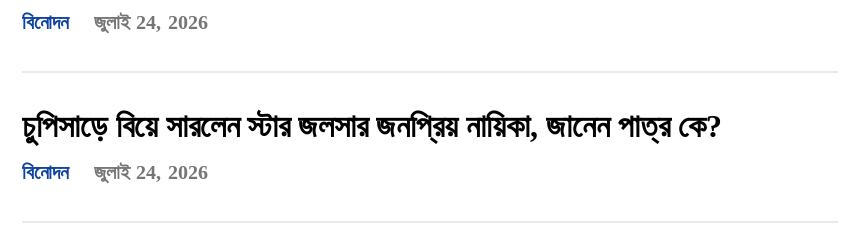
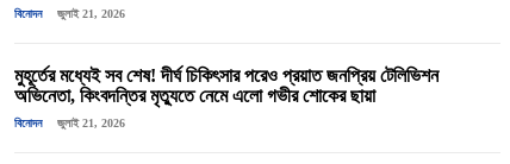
[22,12,208,34] বিনোদন জুলাই 24, 2026 -> [14,8,125,21] বিনোদন জুলাই 21, 2026
[22,110,722,144] চুপিসাড়ে বিয়ে সারলেন স্টার জলসার জনপ্রিয় নায়িকা, জানেন পাত্র কে? -> [14,66,439,106] মুহূর্তের মধ্যেই সব শেষ! দীর্ঘ চিকিৎসার পরেও প্রয়াত জনপ্রিয় টেলিভিশন | অভিনেতা, কিংবদন্তির মৃত্যুতে নেমে এলো গভীর শোকের ছায়া
[22,162,208,184] বিনোদন জুলাই 24, 2026 -> [14,117,125,130] বিনোদন জুলাই 21, 2026

